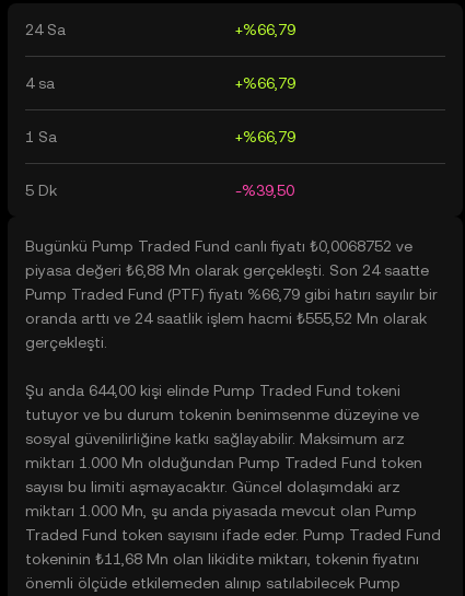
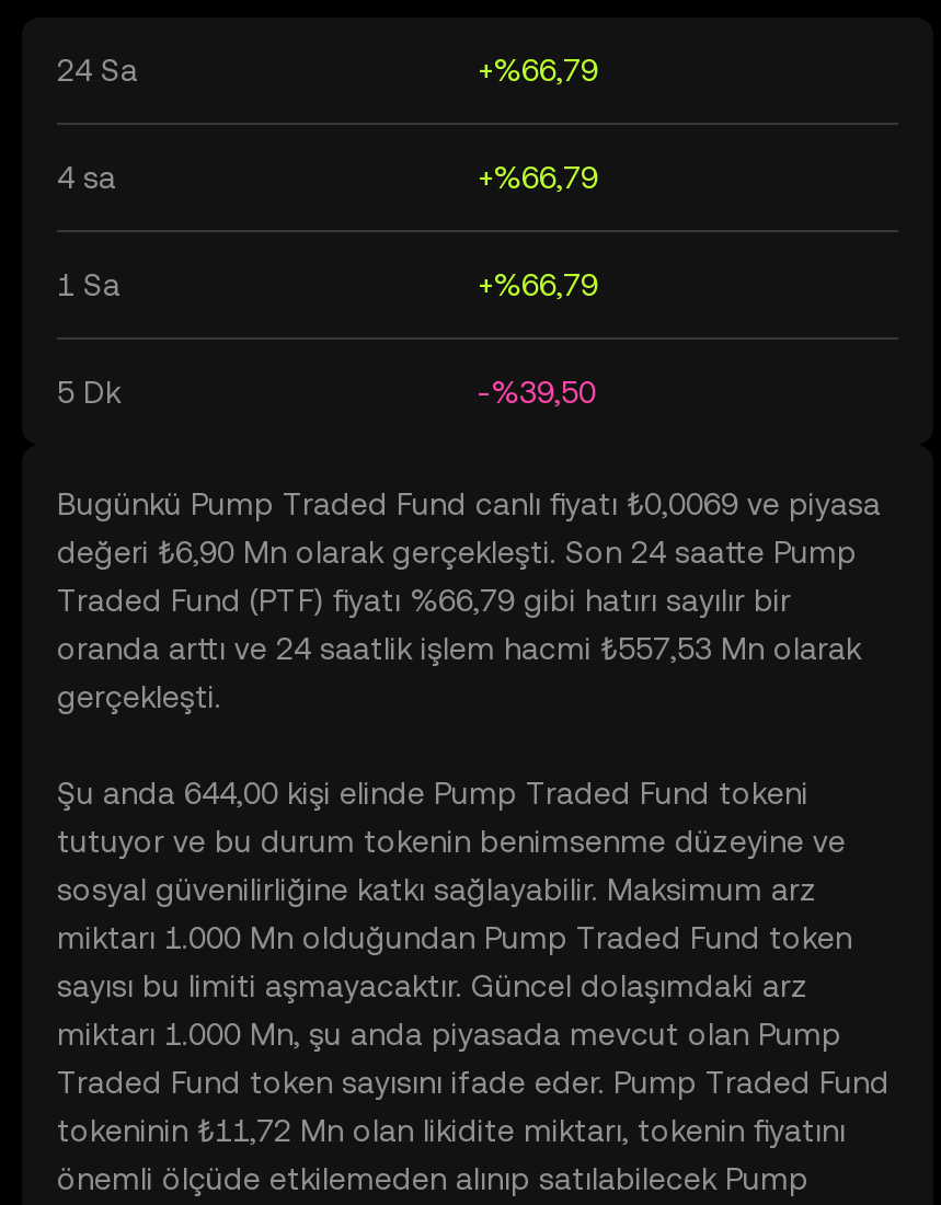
[25,237,438,327] Bugünkü Pump Traded Fund canlı fiyatı ₺0,0068752 ve | piyasa değeri ₺6,88 Mn olarak gerçekleşti. Son 24 saatte | Pump Traded Fund (PTF) fiyatı %66,79 gibi hatırı sayılır bir | oranda arttı ve 24 saatlik işlem hacmi ₺555,52 Mn olarak -> [57,486,881,666] Bugünkü Pump Traded Fund canlı fiyatı ₺0,0069 ve piyasa | değeri ₺6,90 Mn olarak gerçekleşti. Son 24 saatte Pump | Traded Fund (PTF) fiyatı %66,79 gibi hatırı sayılır bir | oranda arttı ve 24 saatlik işlem hacmi ₺557,53 Mn olarak
[25,550,419,568] tokeninin ₺11,68 Mn olan likidite miktarı, tokenin fiyatını -> [57,1113,846,1148] tokeninin ₺11,72 Mn olan likidite miktarı, tokenin fiyatını

